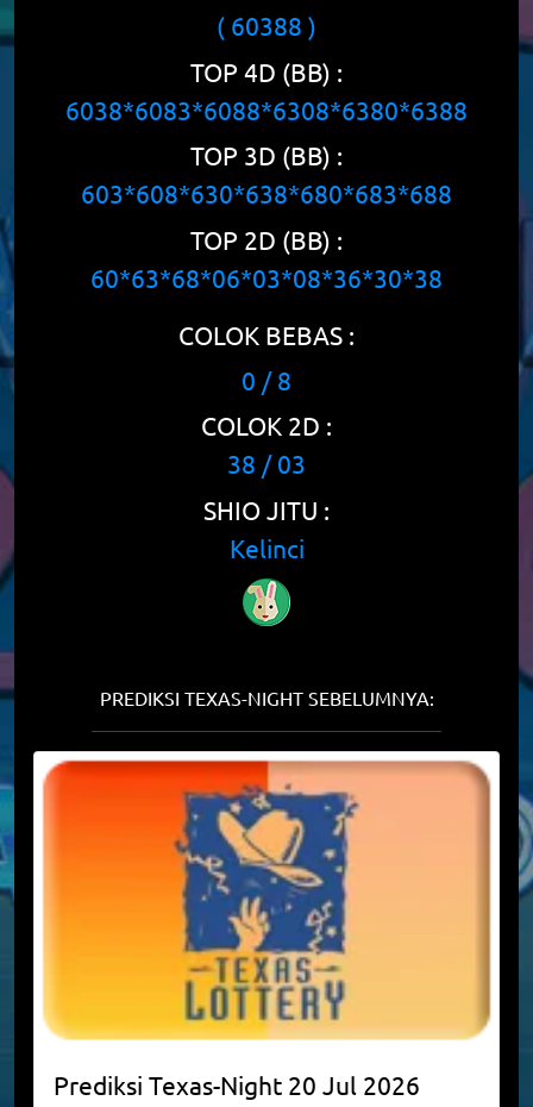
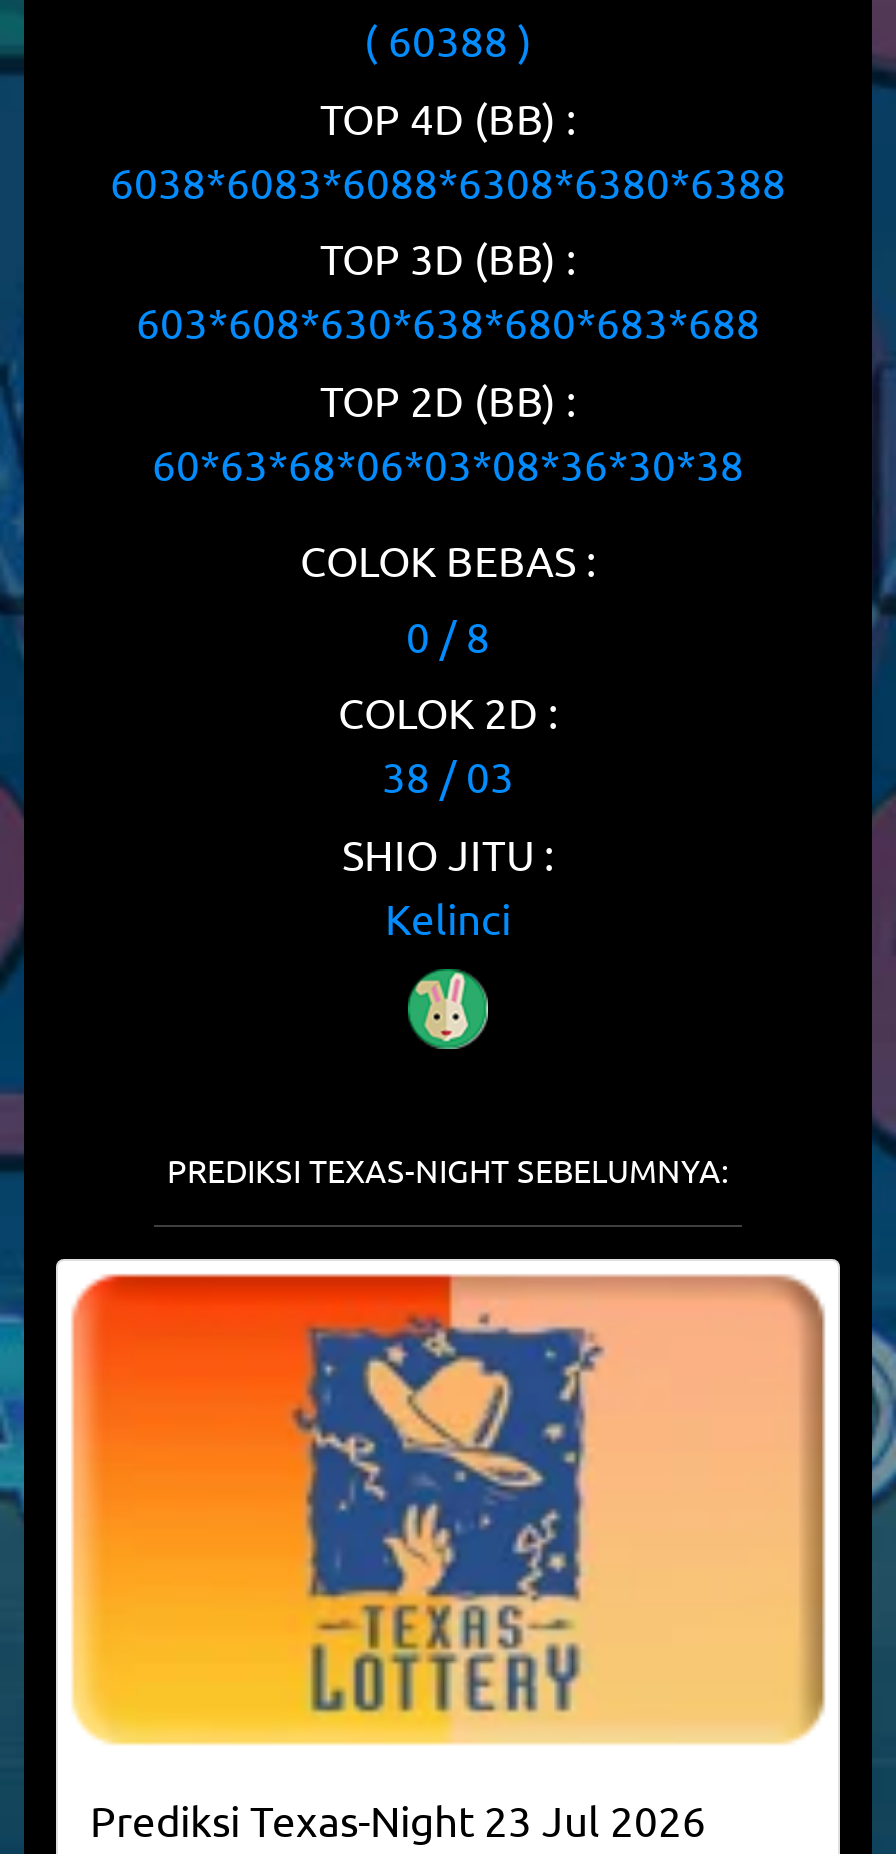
[54,1069,420,1100] Prediksi Texas-Night 20 Jul 2026 -> [90,1794,706,1846] Prediksi Texas-Night 23 Jul 2026

